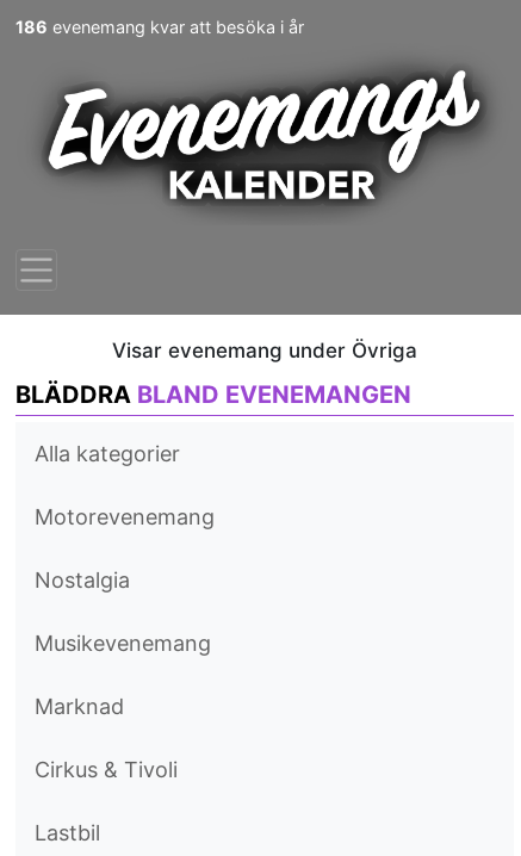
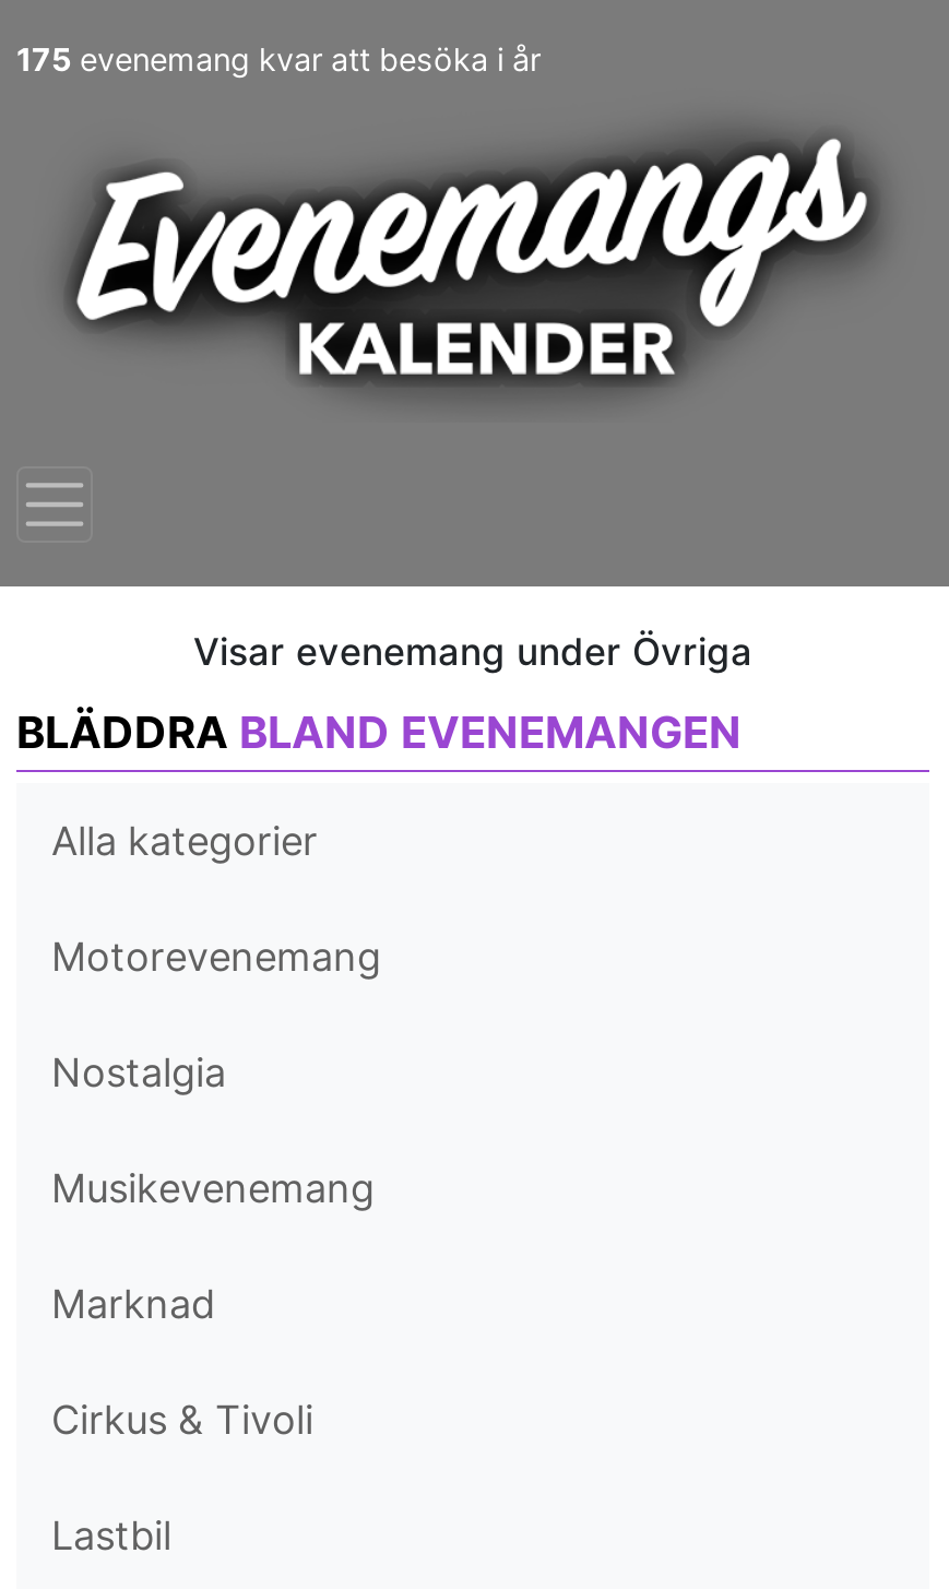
[15,17,304,37] 186 evenemang kvar att besöka i år -> [16,40,541,78] 175 evenemang kvar att besöka i år

